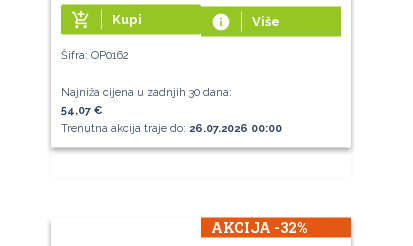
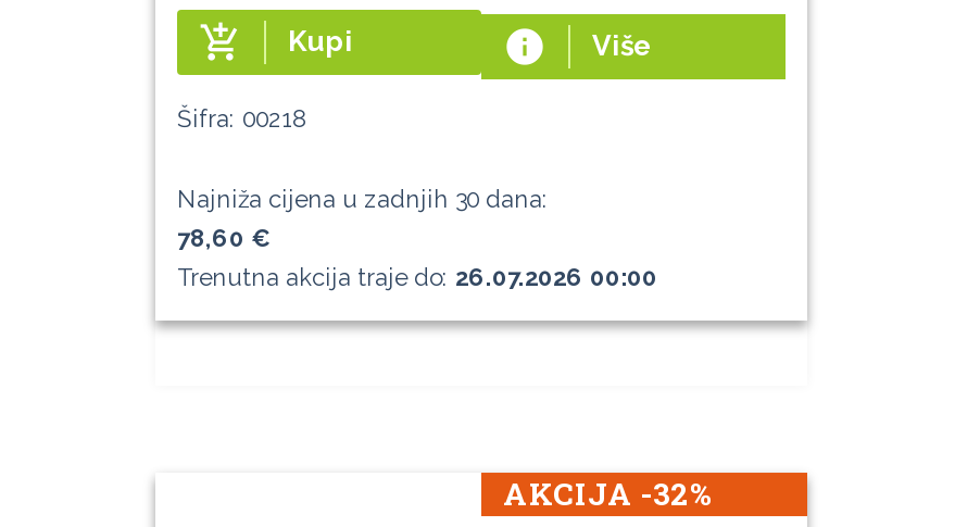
[61,48,129,61] Šifra: OP0162 -> [177,104,305,133] Šifra: 00218
[61,103,102,116] 54,07 € -> [177,224,268,252] 78,60 €

